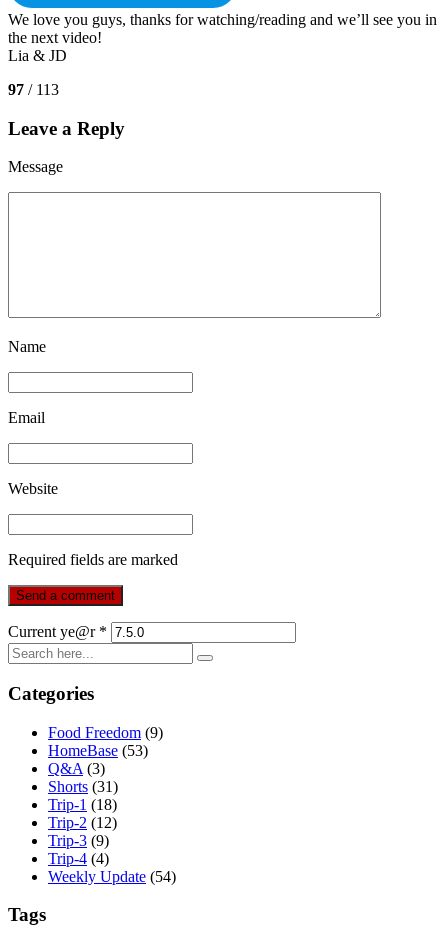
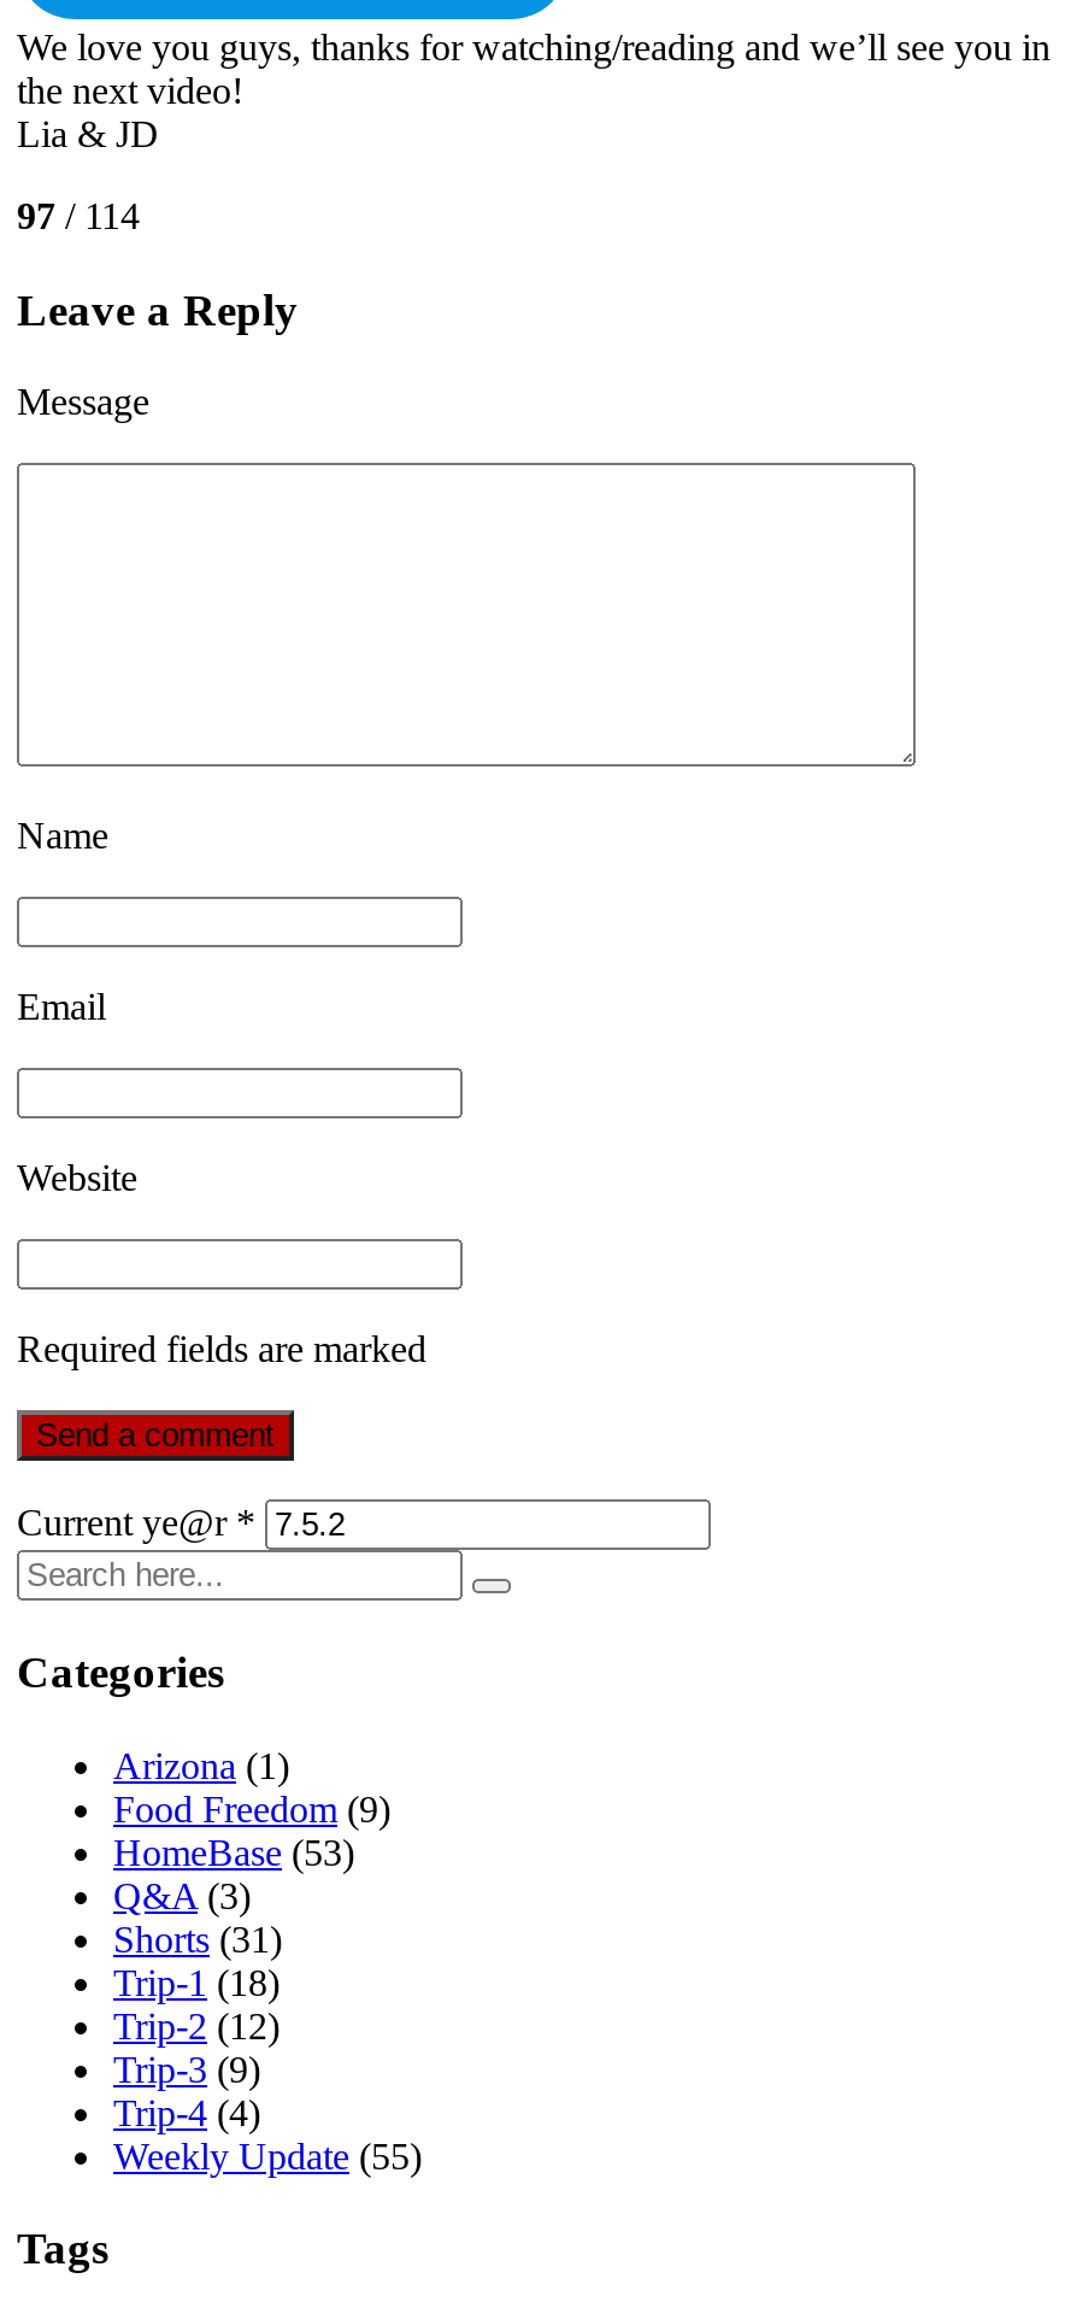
[8,81,59,98] 97 / 113 -> [17,195,140,236] 97 / 114
none -> [113,1744,289,1785] Arizona (1)
[48,868,176,885] Weekly Update (54) -> [113,2135,422,2176] Weekly Update (55)

